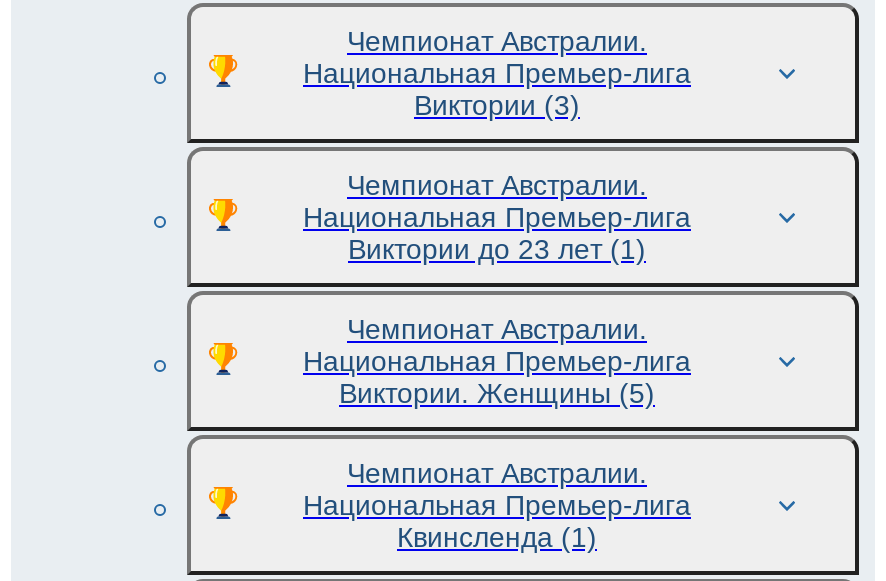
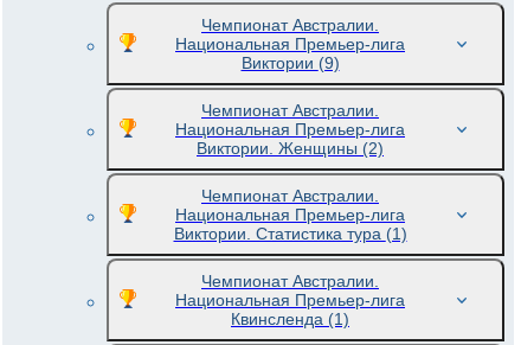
[414,89,580,121] Виктории (3) -> [241,53,339,72] Виктории (9)
[348,233,646,265] Виктории до 23 лет (1) -> [197,139,384,158] Виктории. Женщины (2)
[339,377,655,409] Виктории. Женщины (5) -> [173,224,407,243] Виктории. Статистика тура (1)

